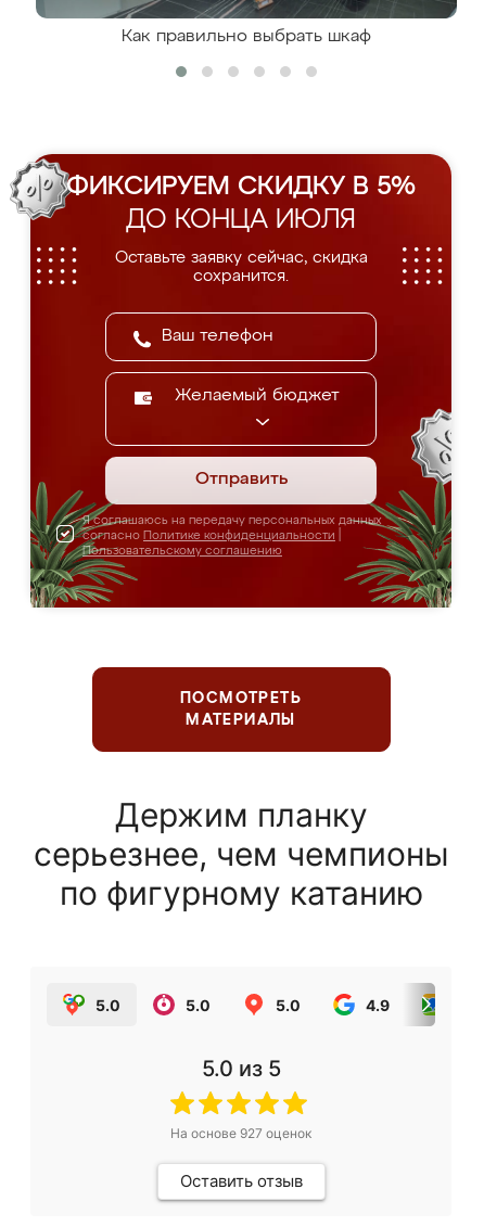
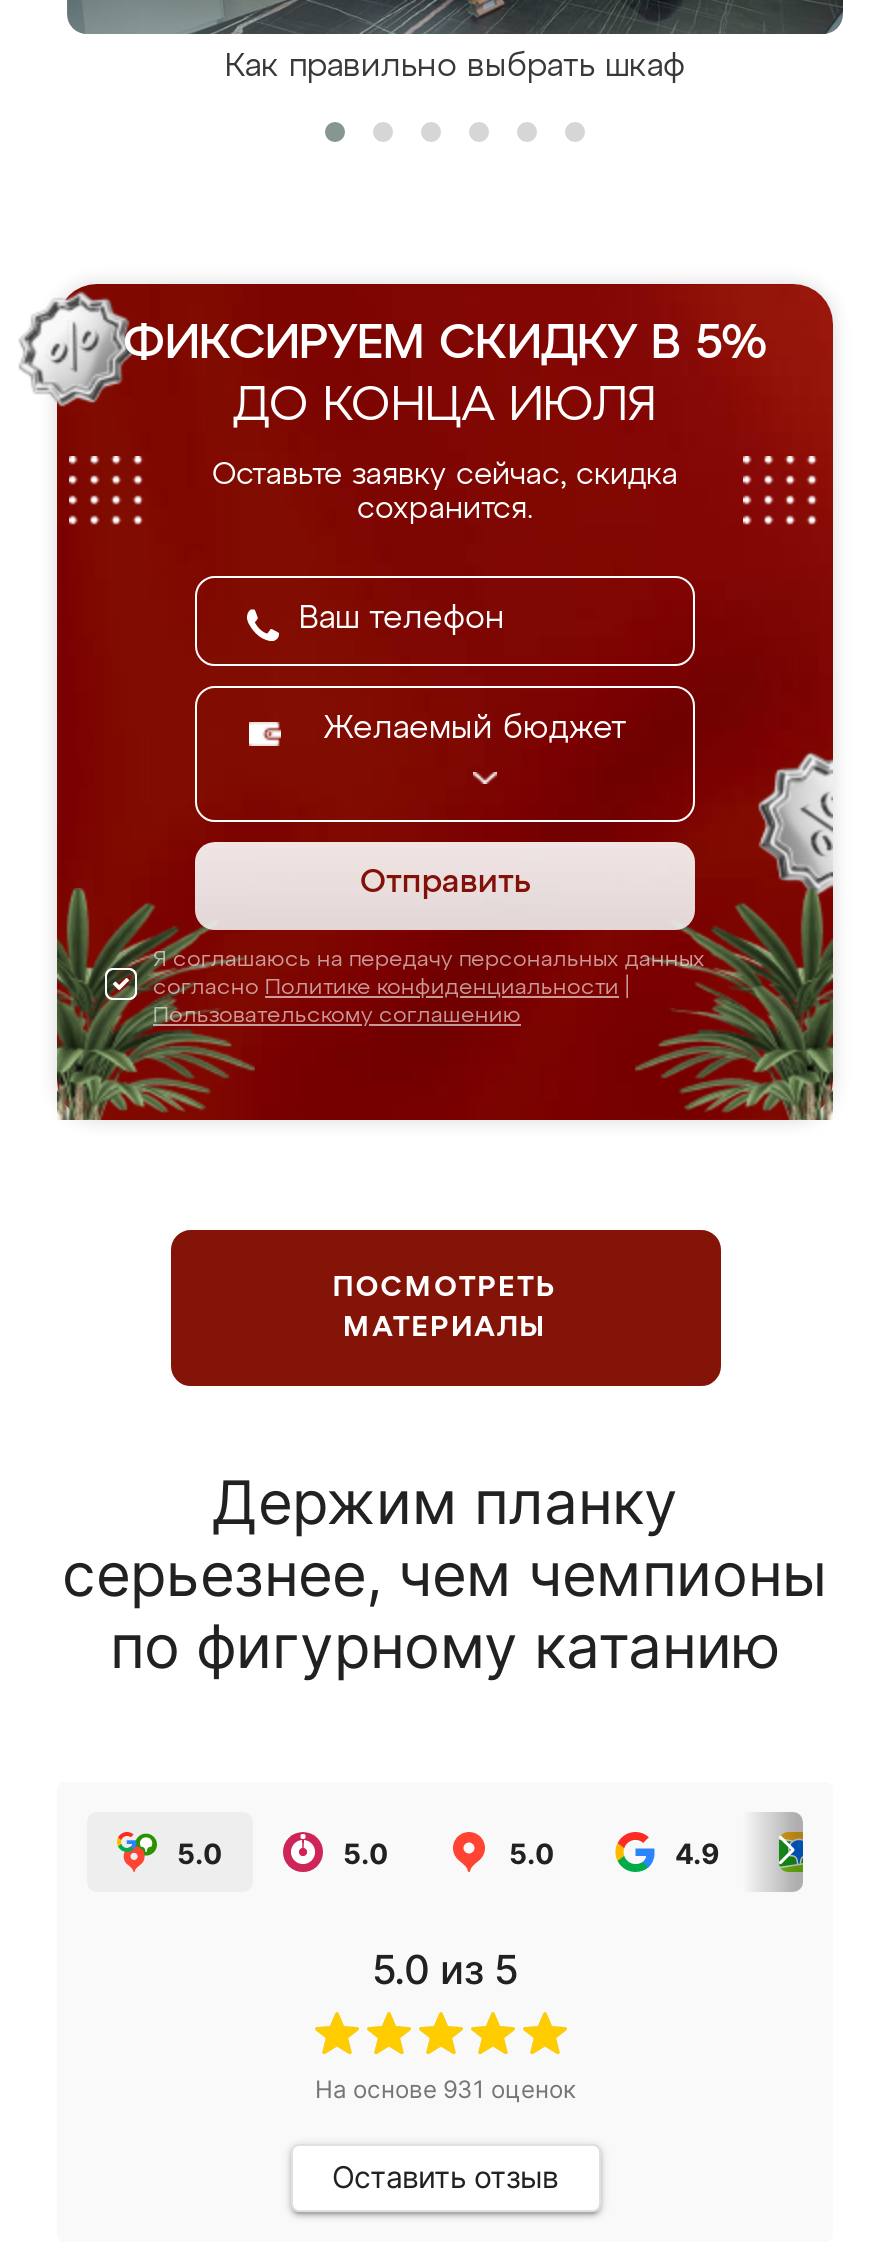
[170,1125,311,1141] На основе 927 оценок -> [315,2074,575,2104] На основе 931 оценок

